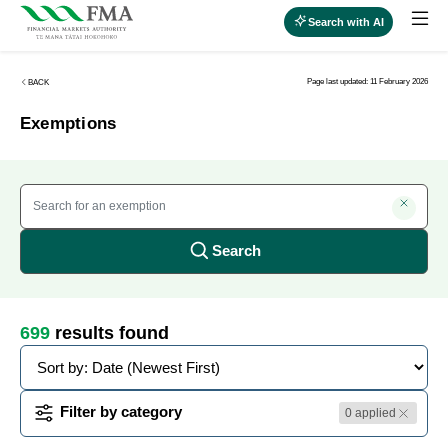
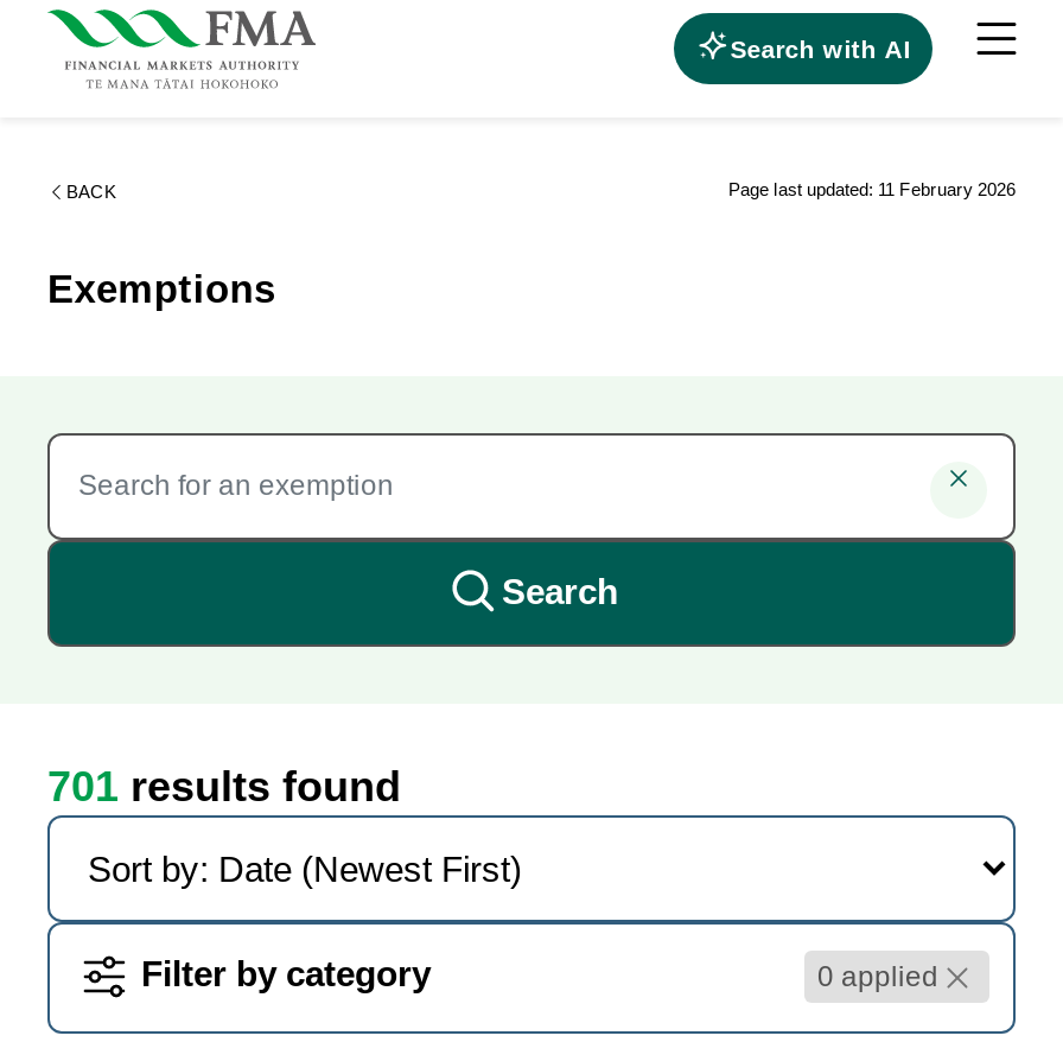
[20,323,169,343] 699 results found -> [47,763,401,810] 701 results found

